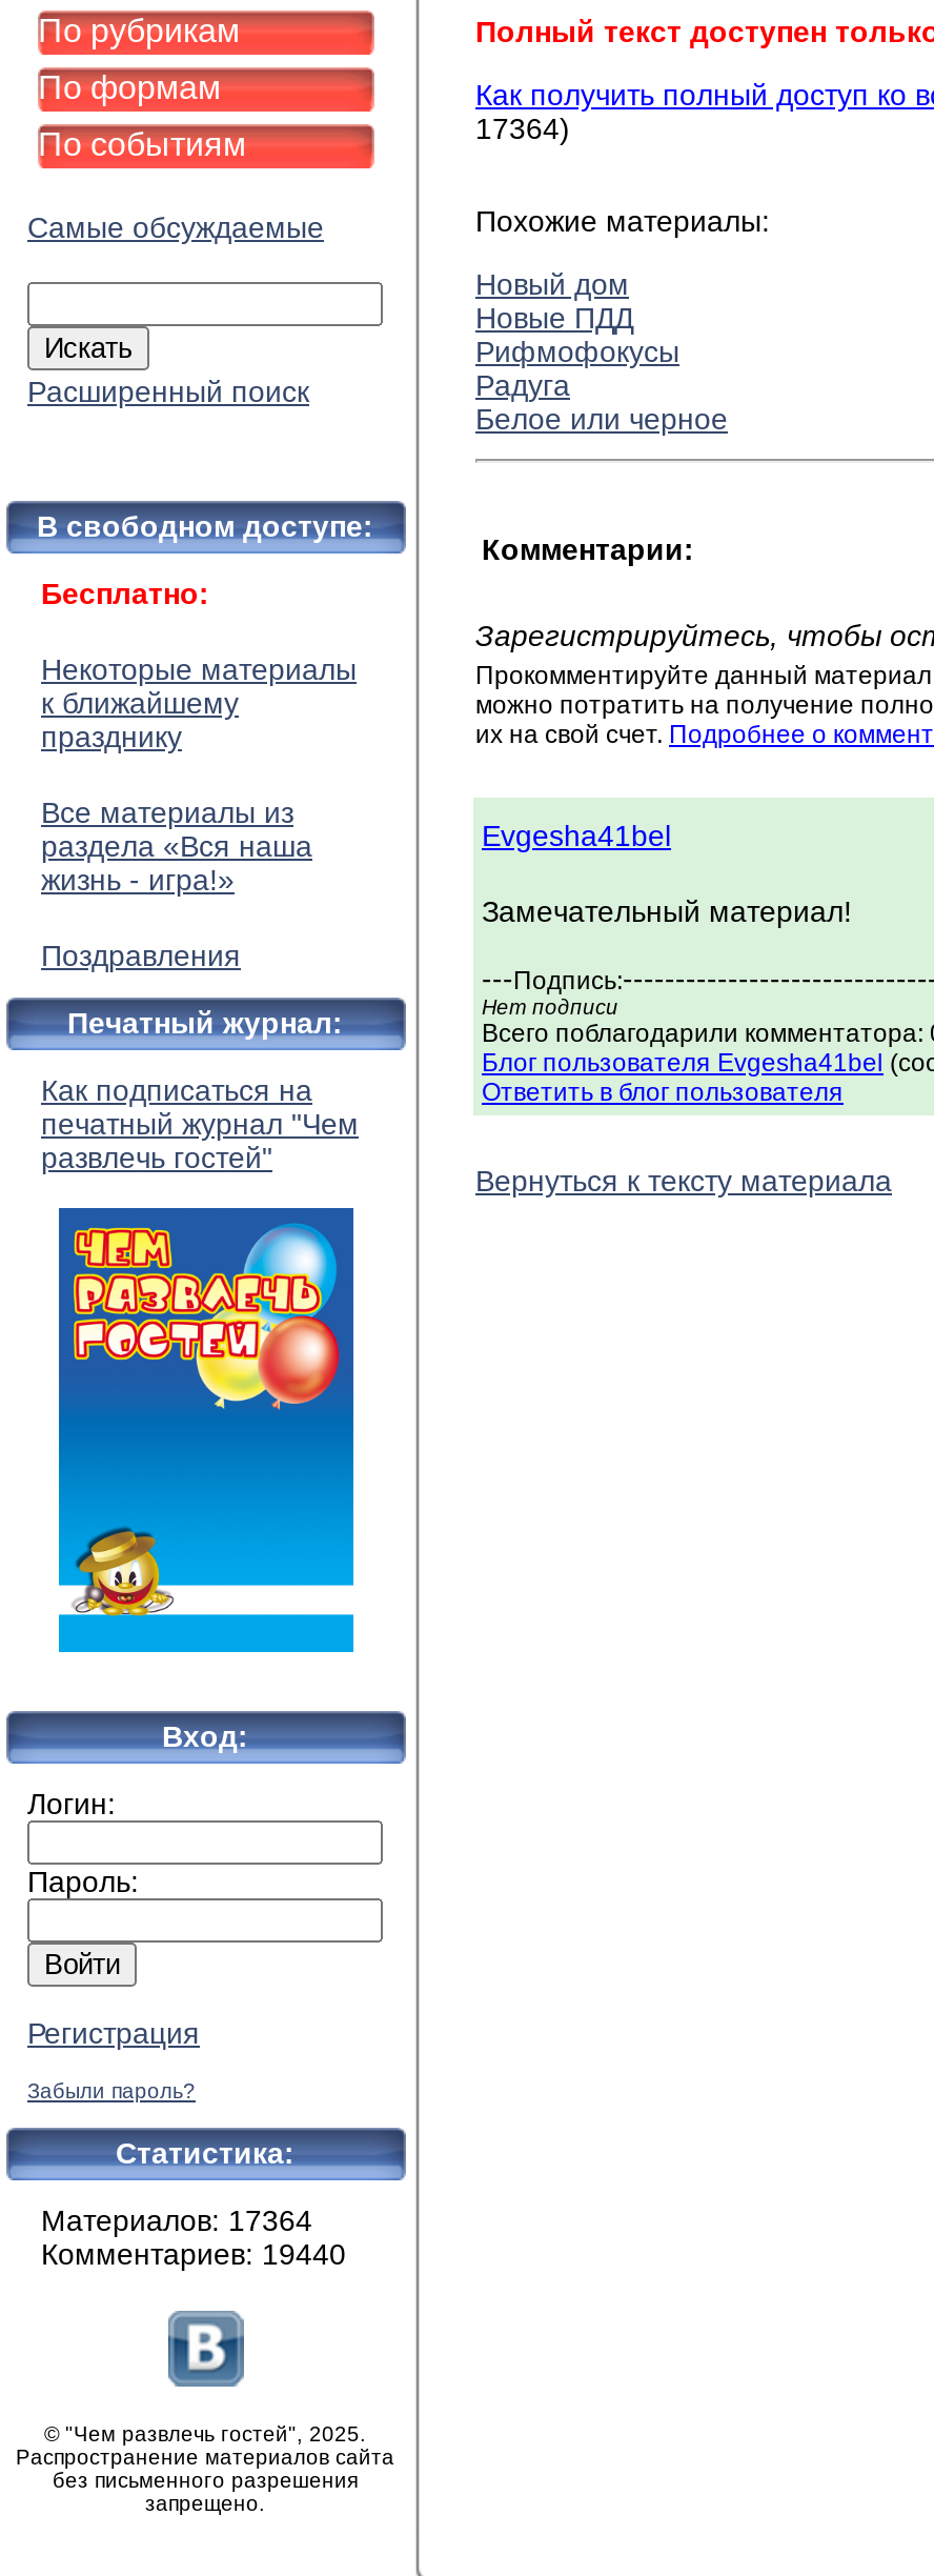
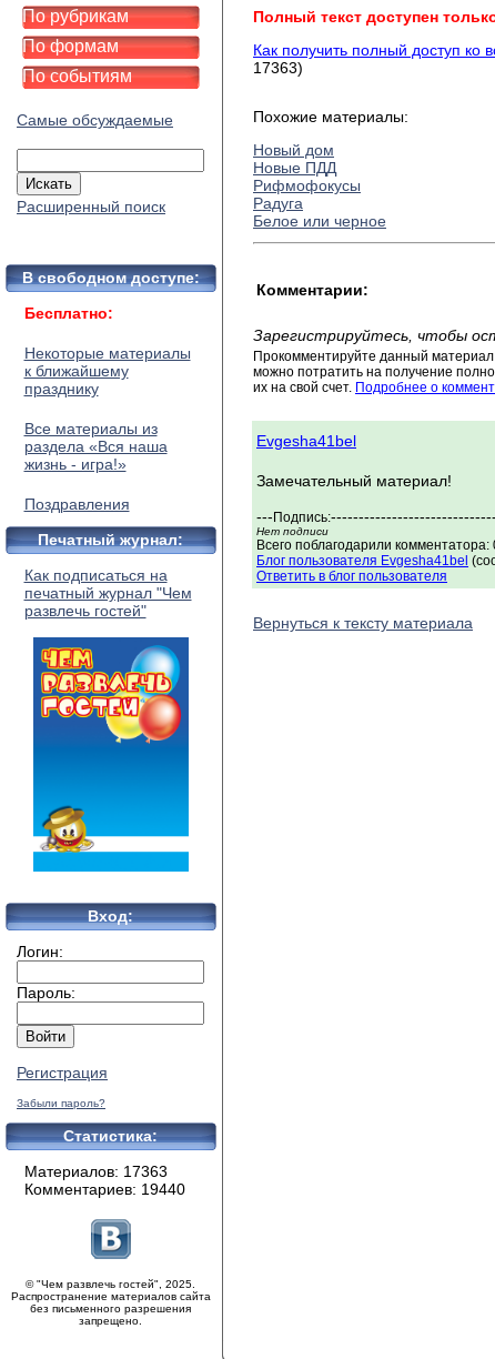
[475,112,570,145] 17364) -> [253,59,303,77] 17363)
[41,2203,312,2237] Материалов: 17364 -> [24,1162,167,1180] Материалов: 17363

